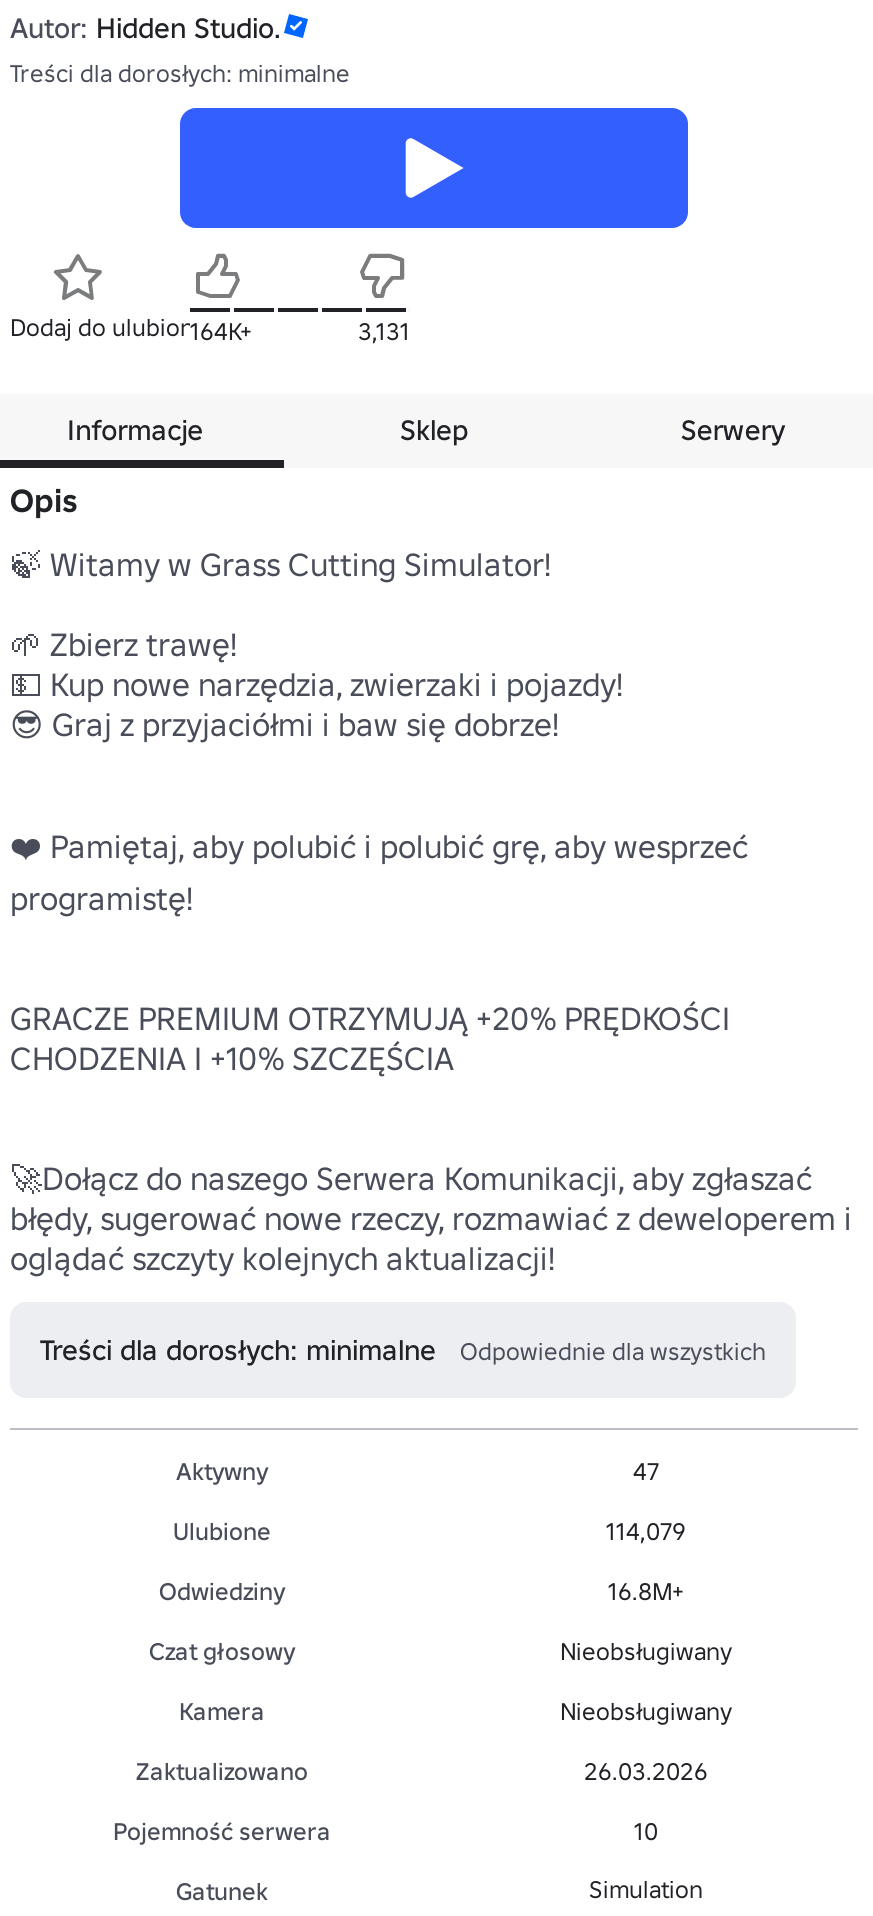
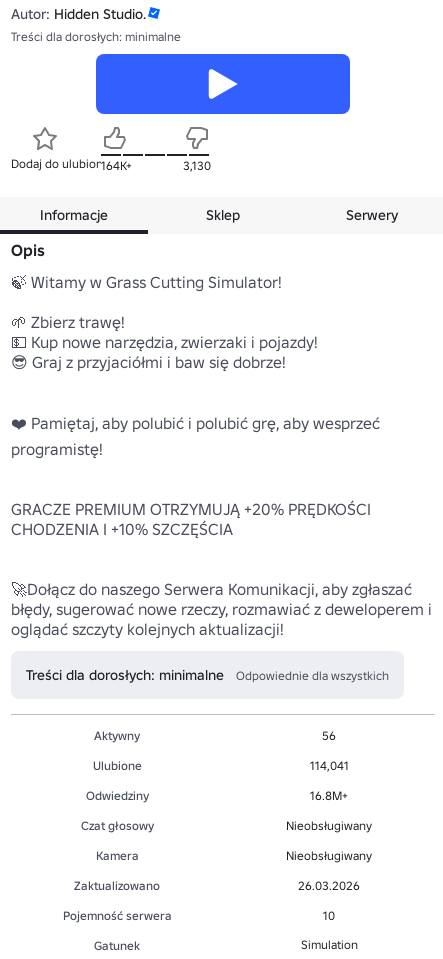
[358,315,410,345] 3,131 -> [183,157,211,172] 3,130
[633,1455,659,1485] 47 -> [322,727,336,742] 56
[606,1515,686,1545] 114,079 -> [309,757,348,772] 114,041

